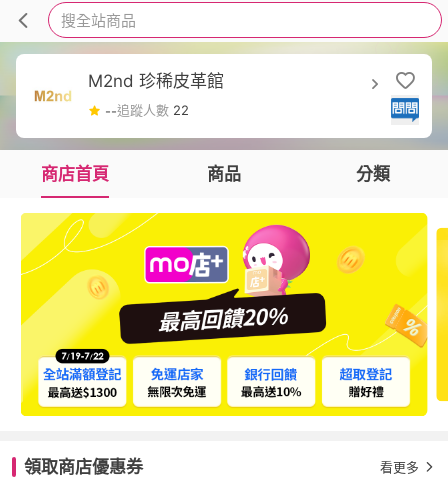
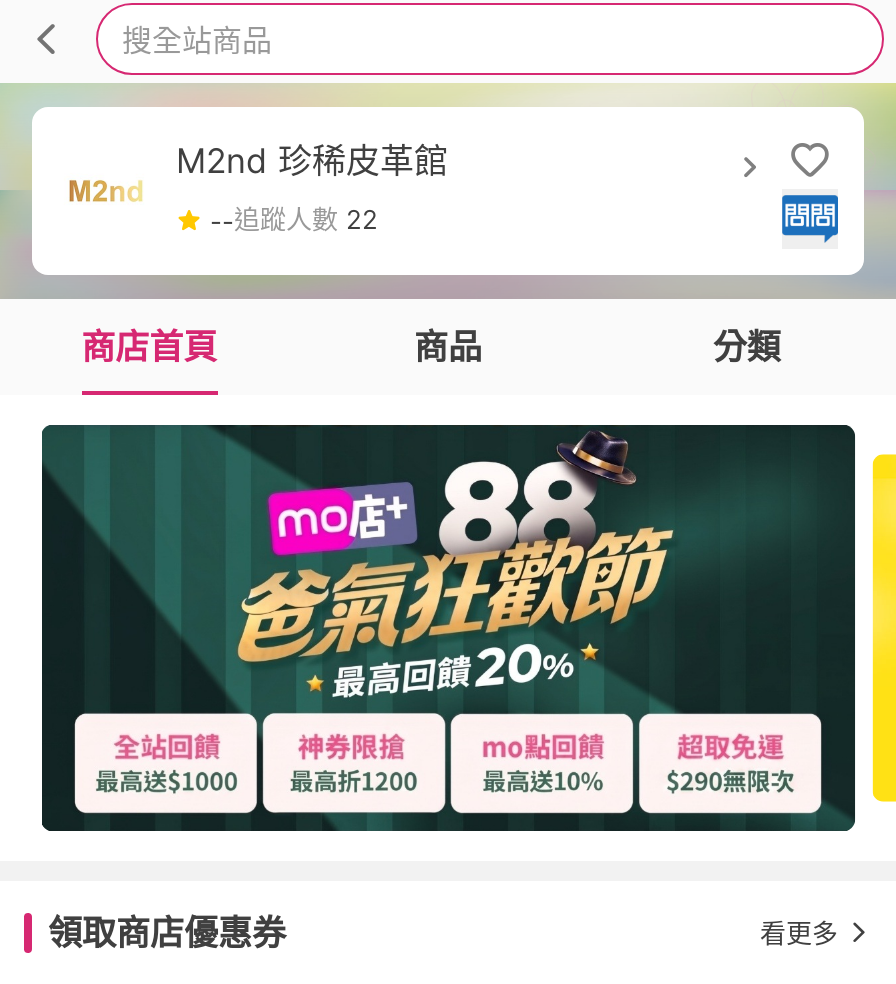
[20,212,429,417] [image] -> [40,423,858,833] [image]

